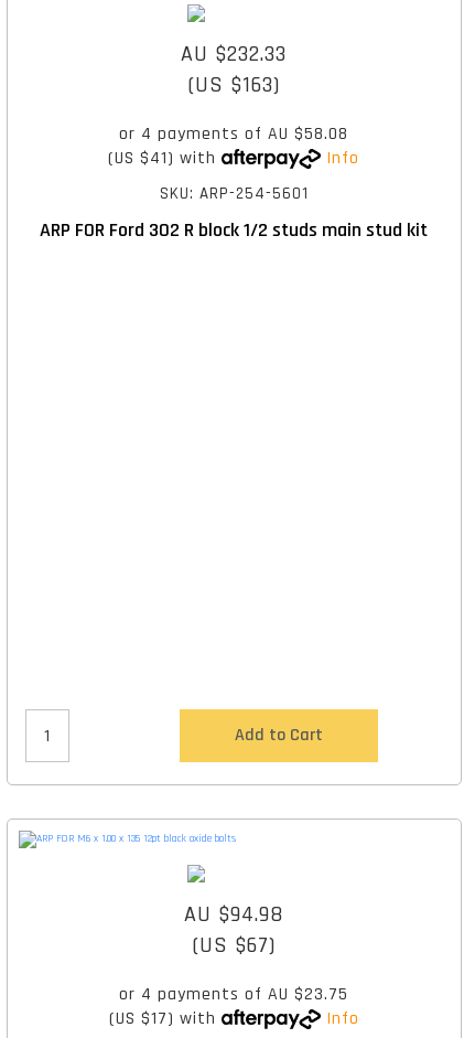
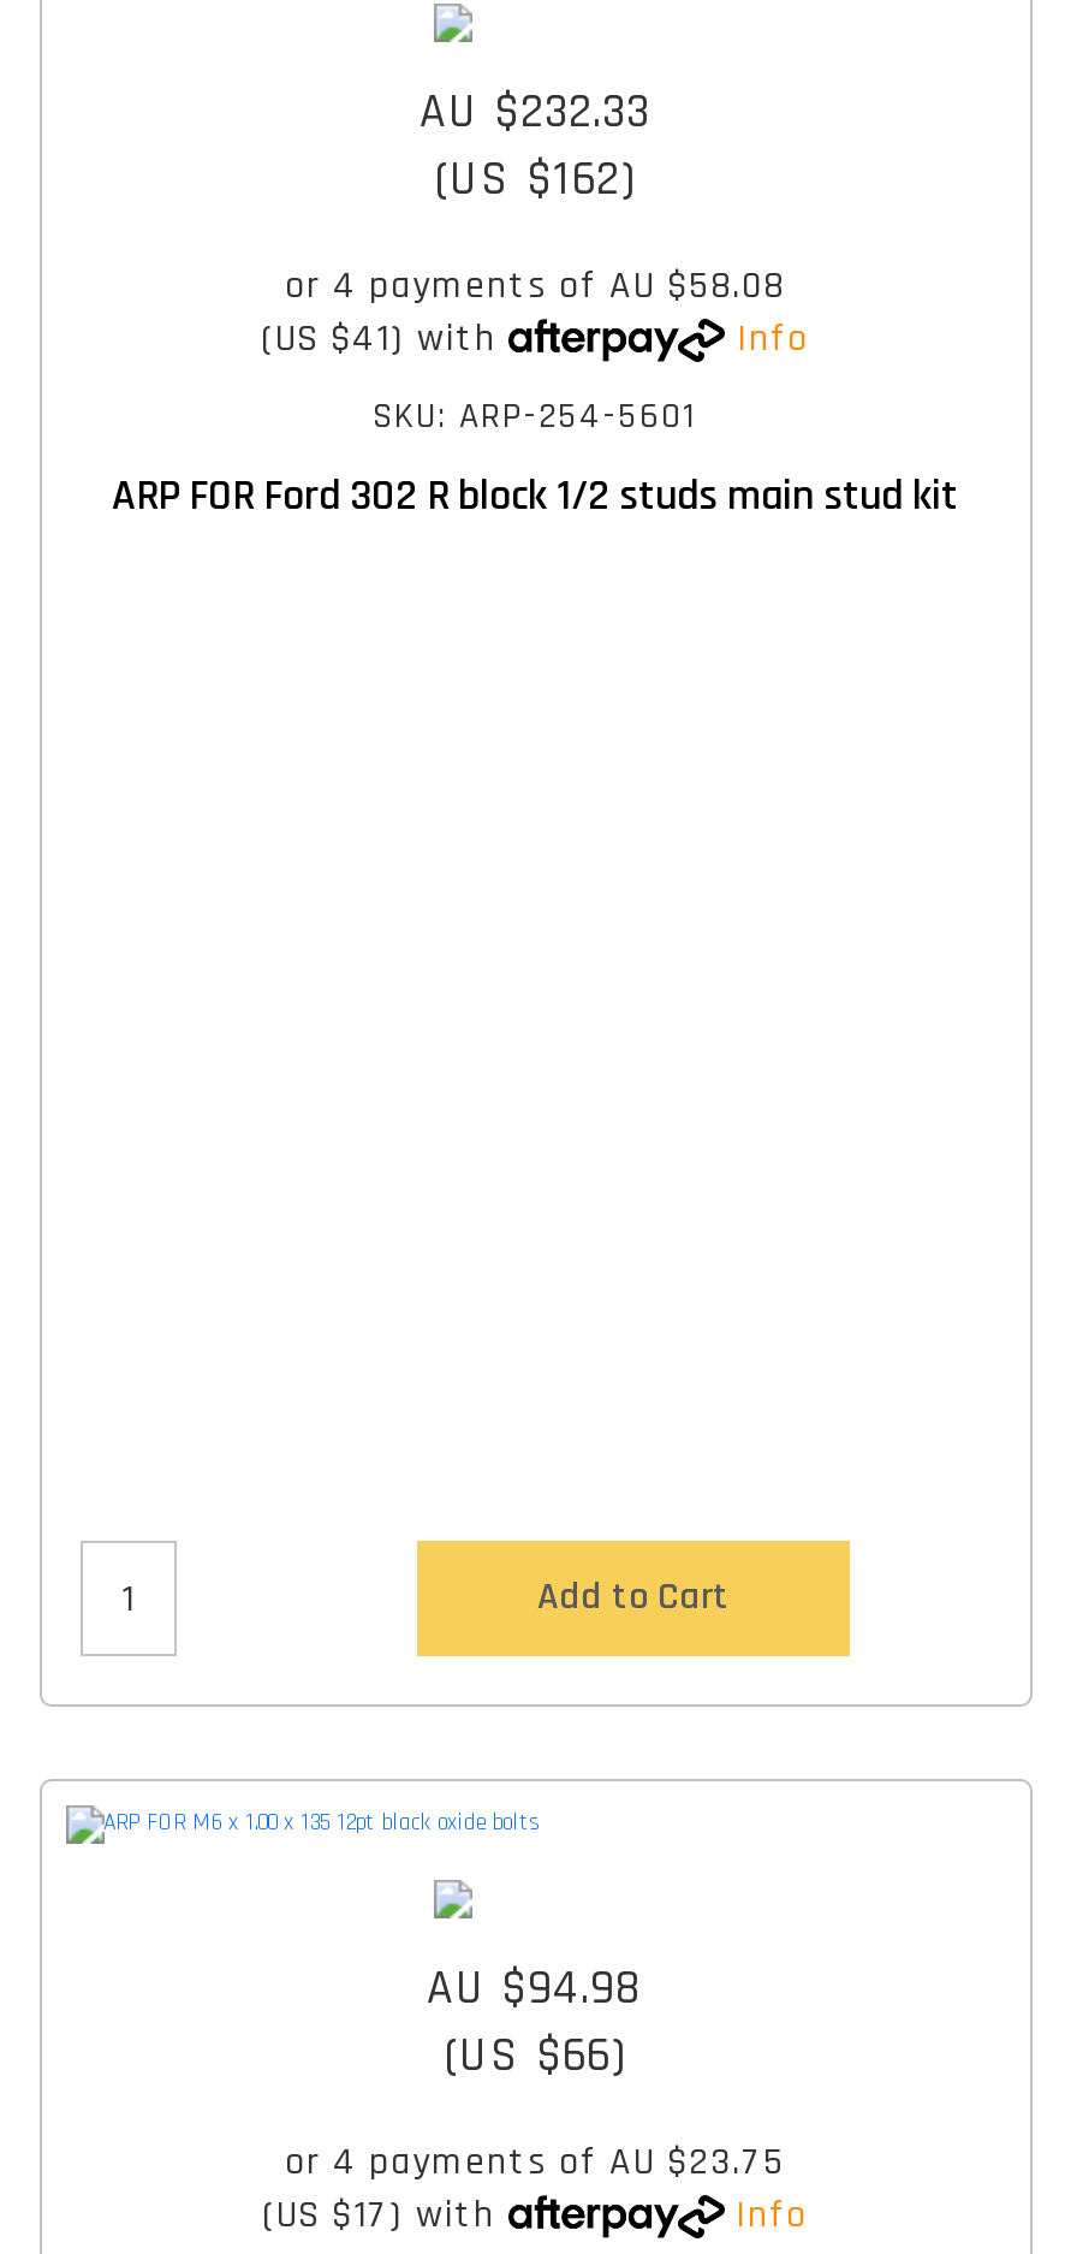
[188,71,279,99] (US $163) -> [435,148,635,211] (US $162)
[192,931,275,960] (US $67) -> [445,2025,625,2087] (US $66)

